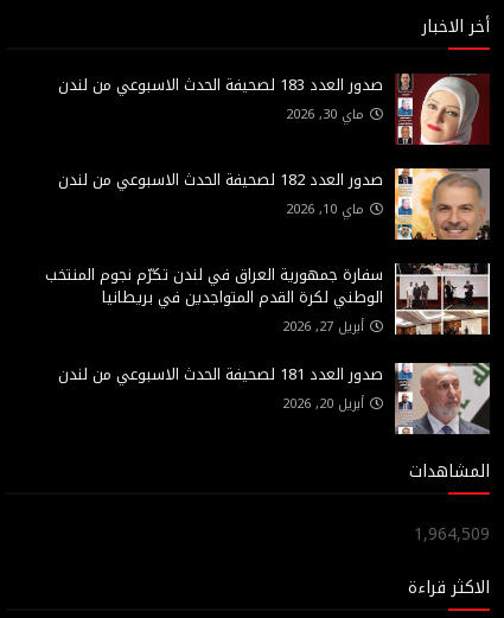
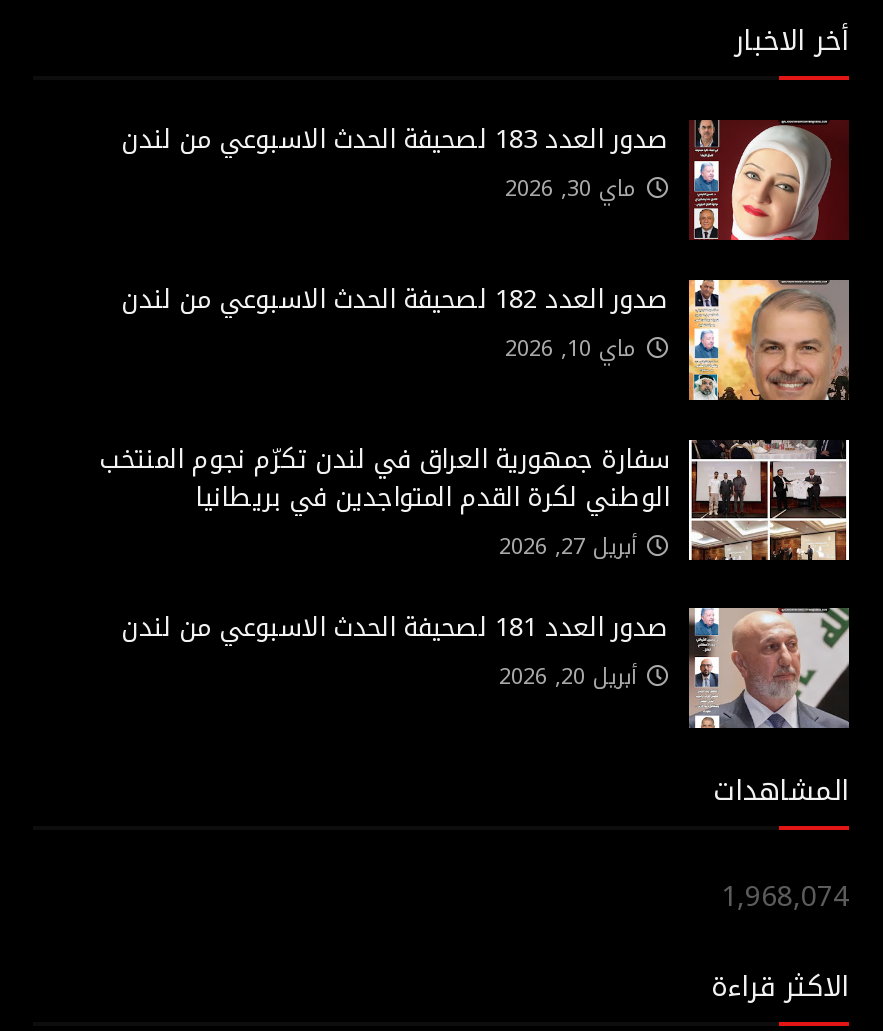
[414,518,490,550] 1,964,509 -> [721,870,849,924] 1,968,074

